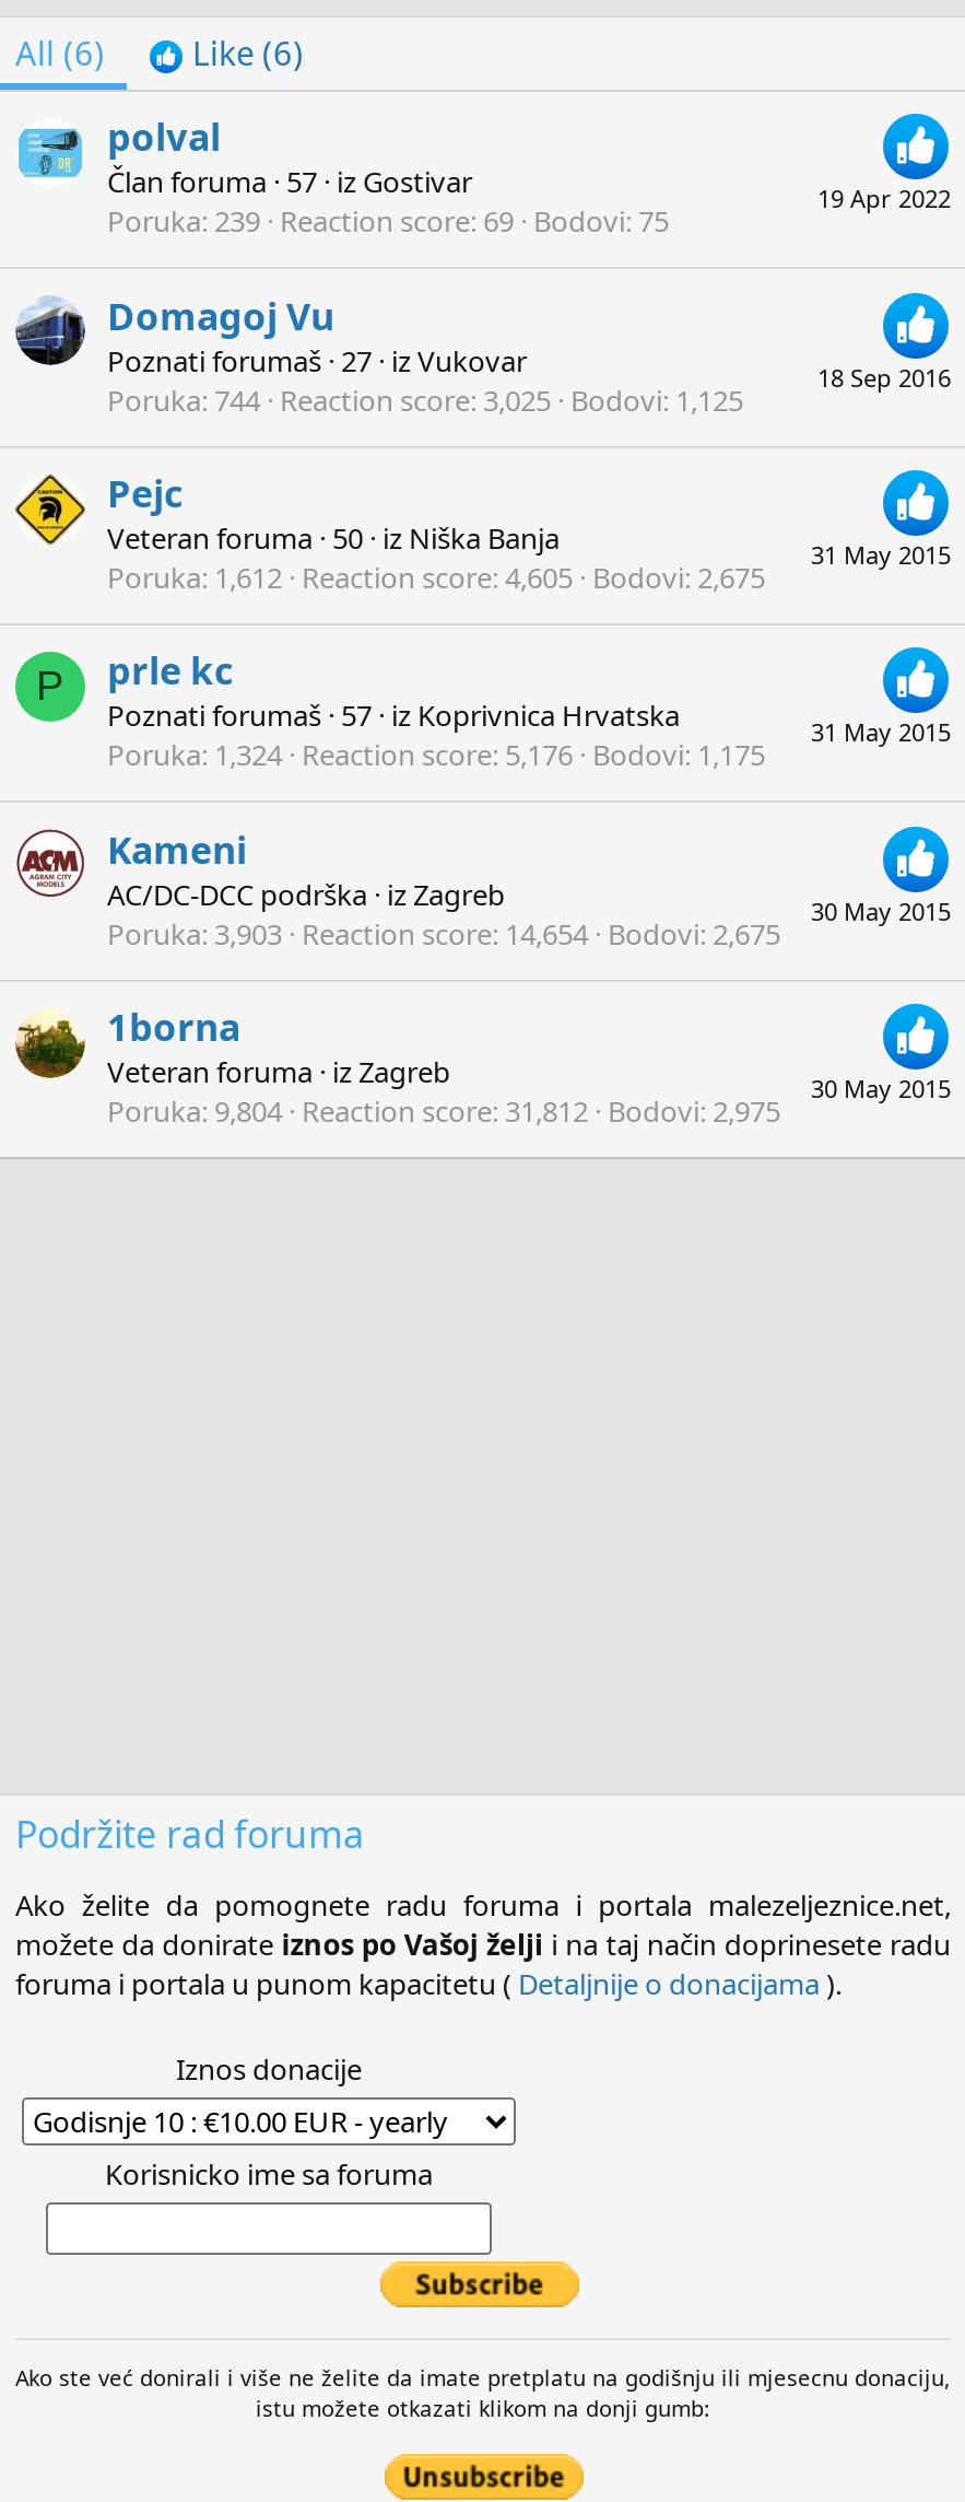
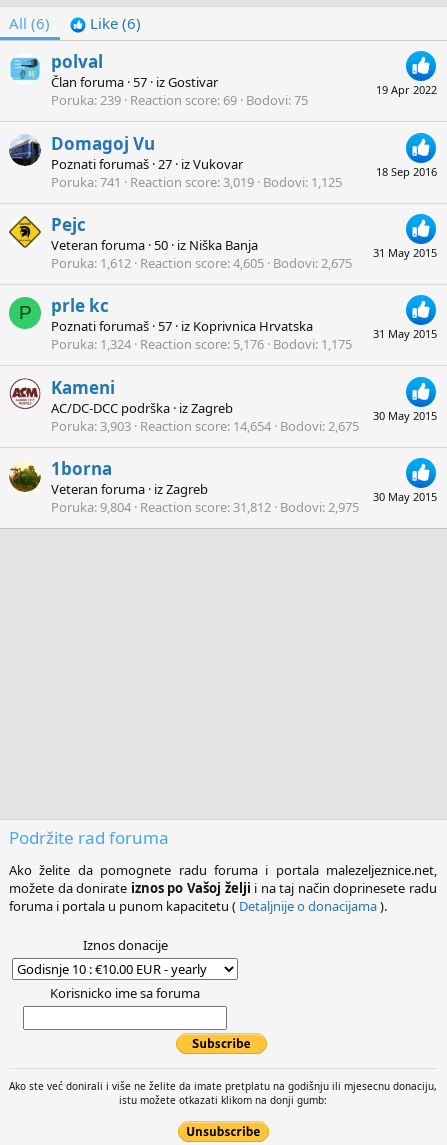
[107,380,743,419] Poruka 744 Reaction score 3,025 Bodovi 1,125 -> [51,173,342,191] Poruka 741 Reaction score 3,019 Bodovi 1,125

